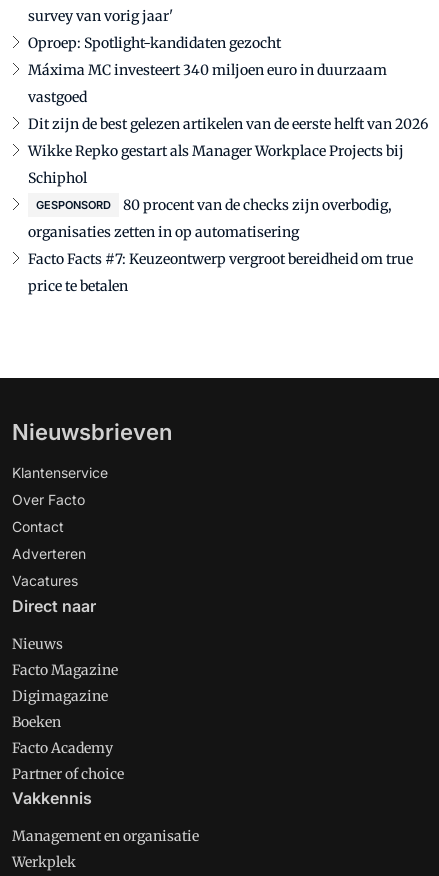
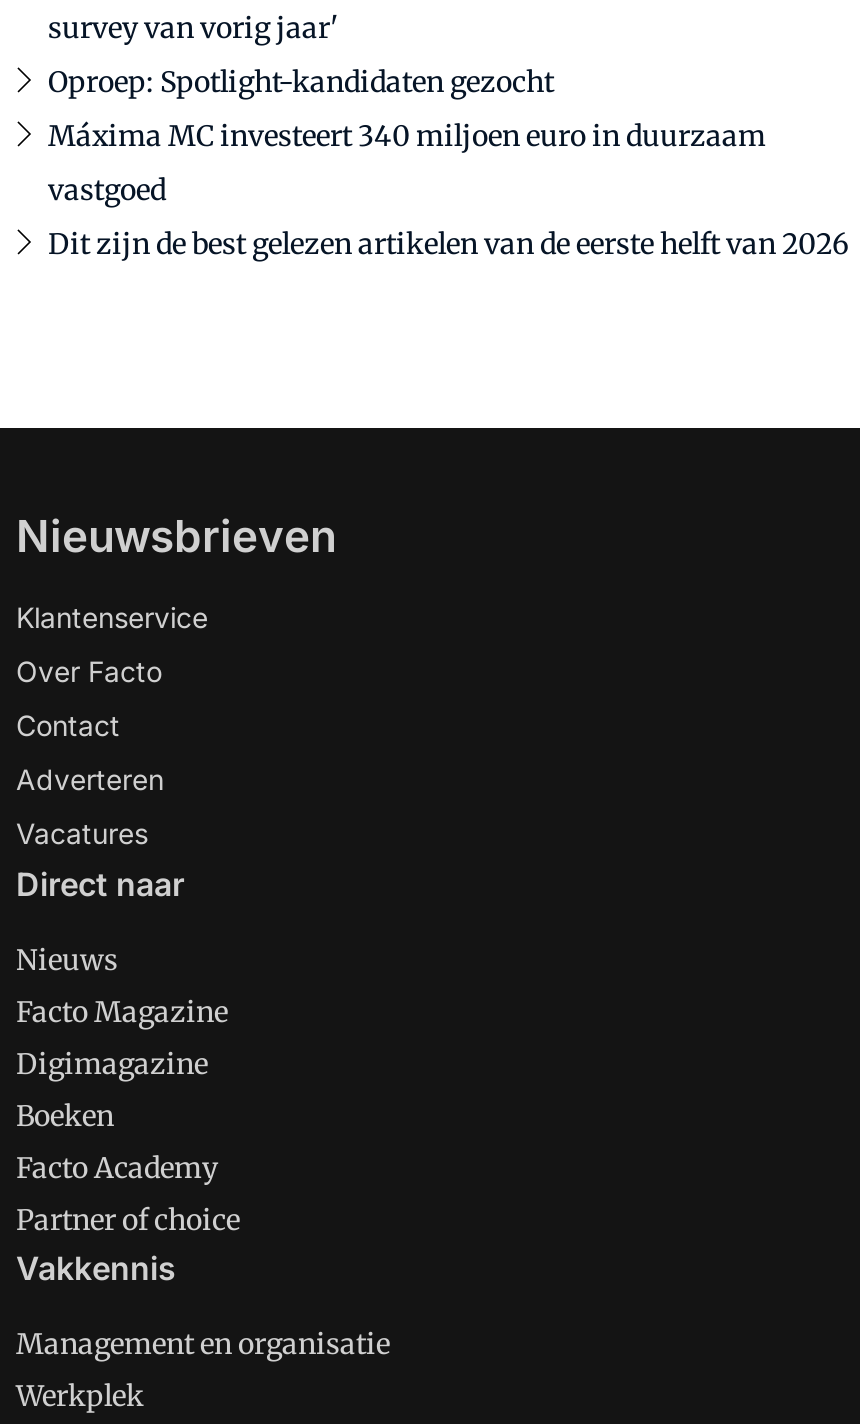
[28,142,413,295] Wikke Repko gestart als Manager Workplace Projects bij | Schiphol | GESPONSORD | 80 procent van de checks zijn overbodig, | organisaties zetten in op automatisering | Facto Facts #7: Keuzeontwerp vergroot bereidheid om true | price te betalen -> none

